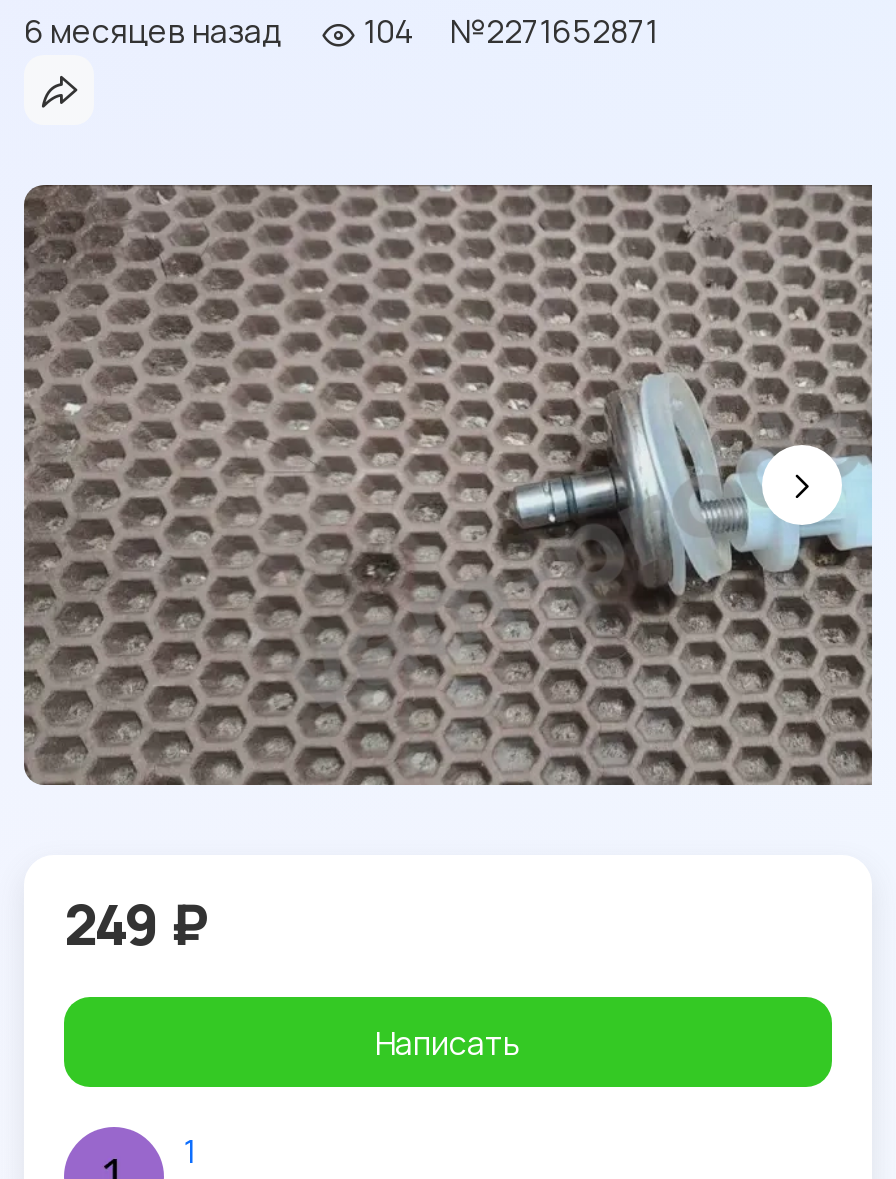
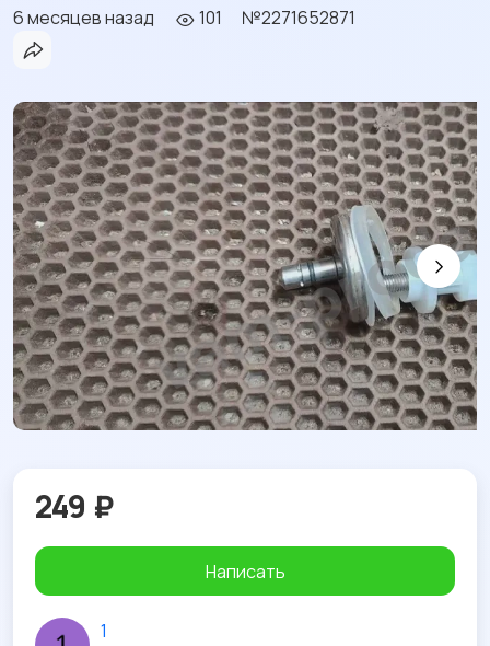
[24,9,658,53] 6 месяцев назад 104 №2271652871 -> [13,5,355,30] 6 месяцев назад 101 №2271652871

